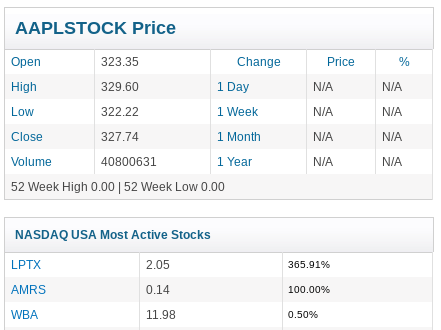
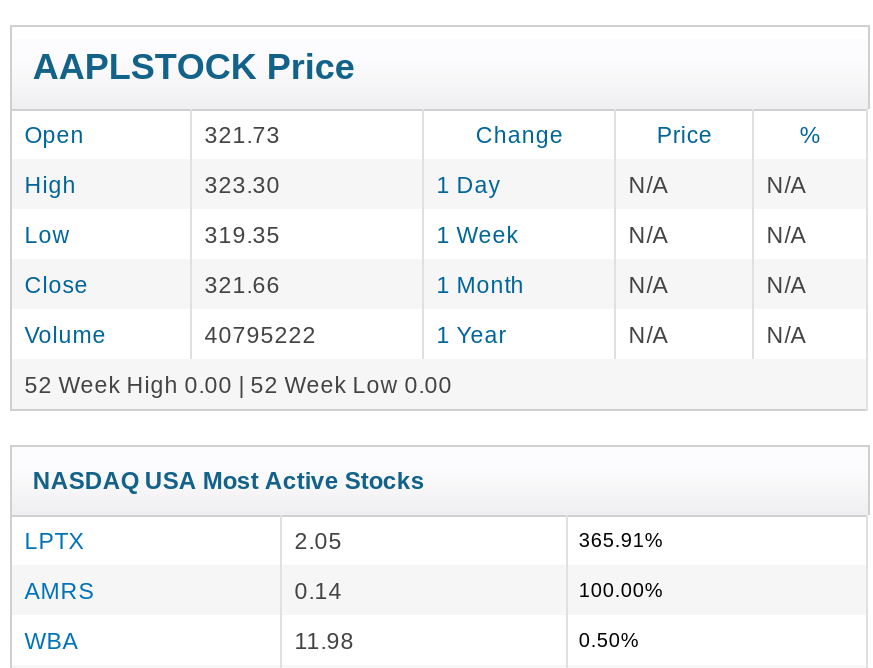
[101,55,139,68] 323.35 -> [204,122,280,148] 321.73
[101,80,139,93] 329.60 -> [204,172,280,198] 323.30
[101,105,139,118] 322.22 -> [204,222,280,248] 319.35
[101,130,139,143] 327.74 -> [204,272,280,298] 321.66
[101,155,157,168] 40800631 -> [204,322,316,348] 40795222

